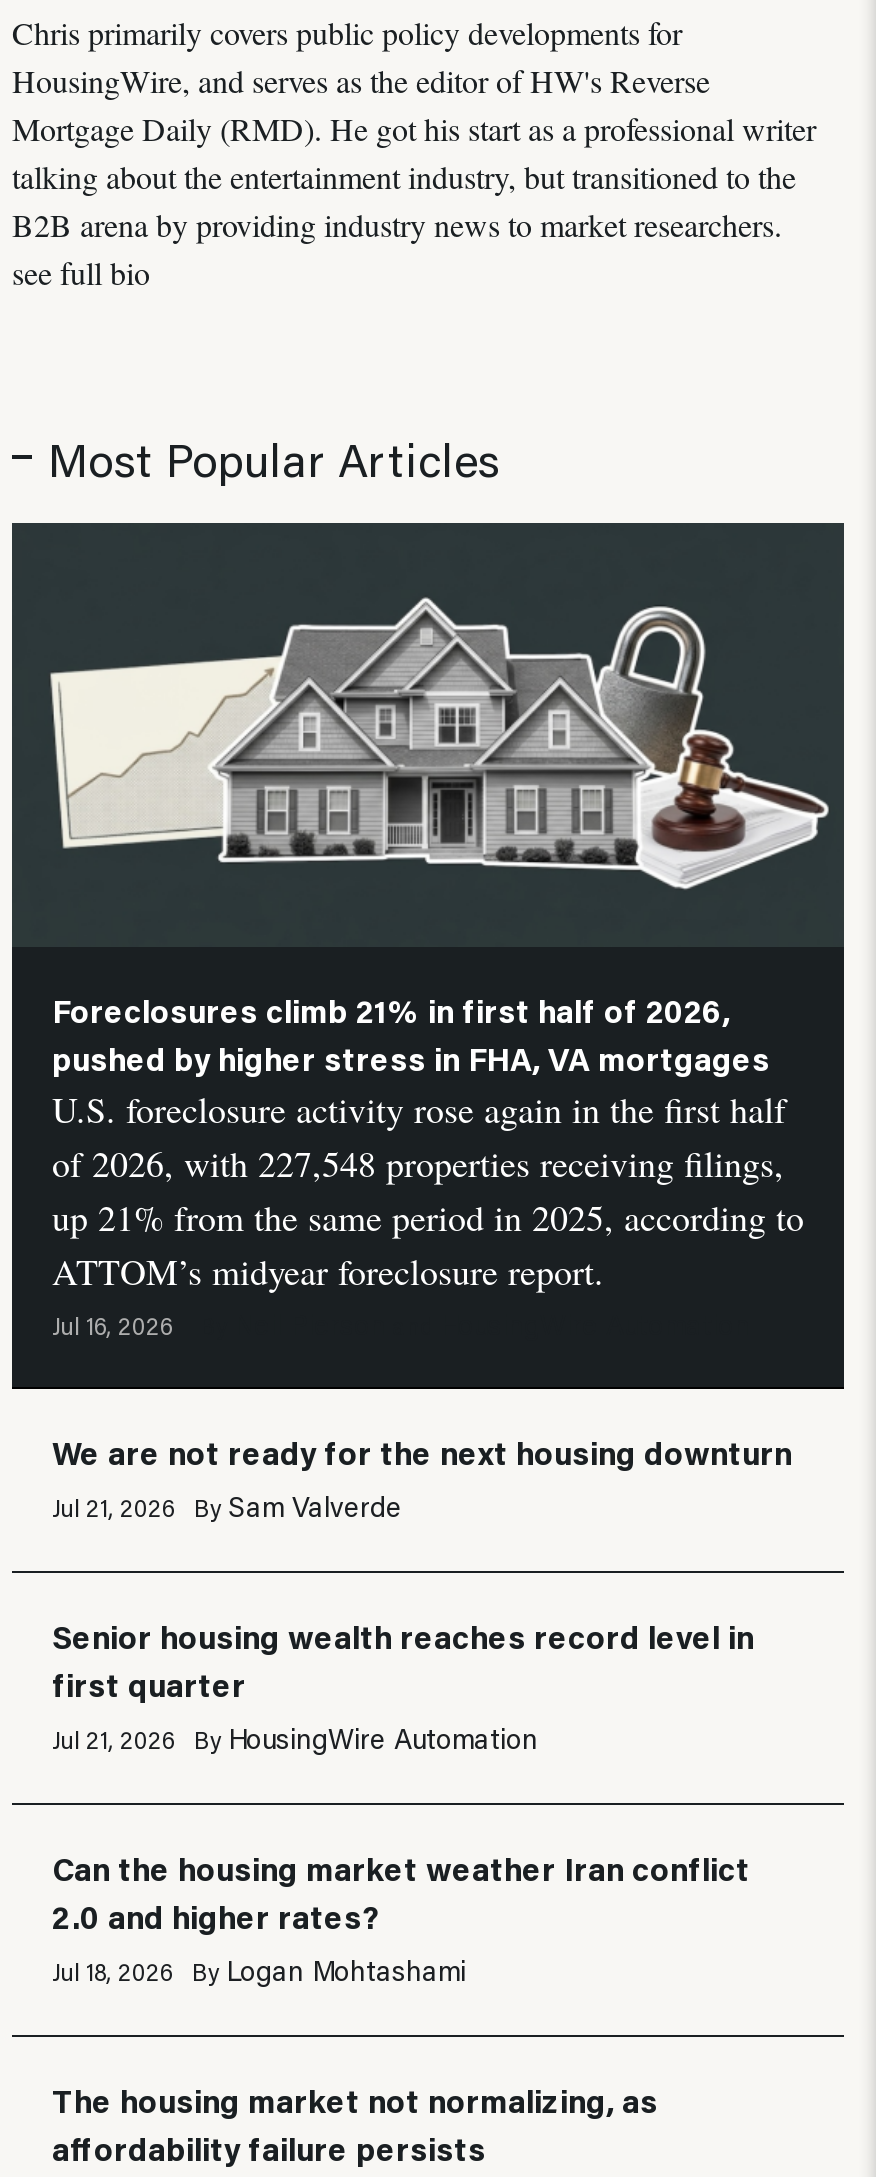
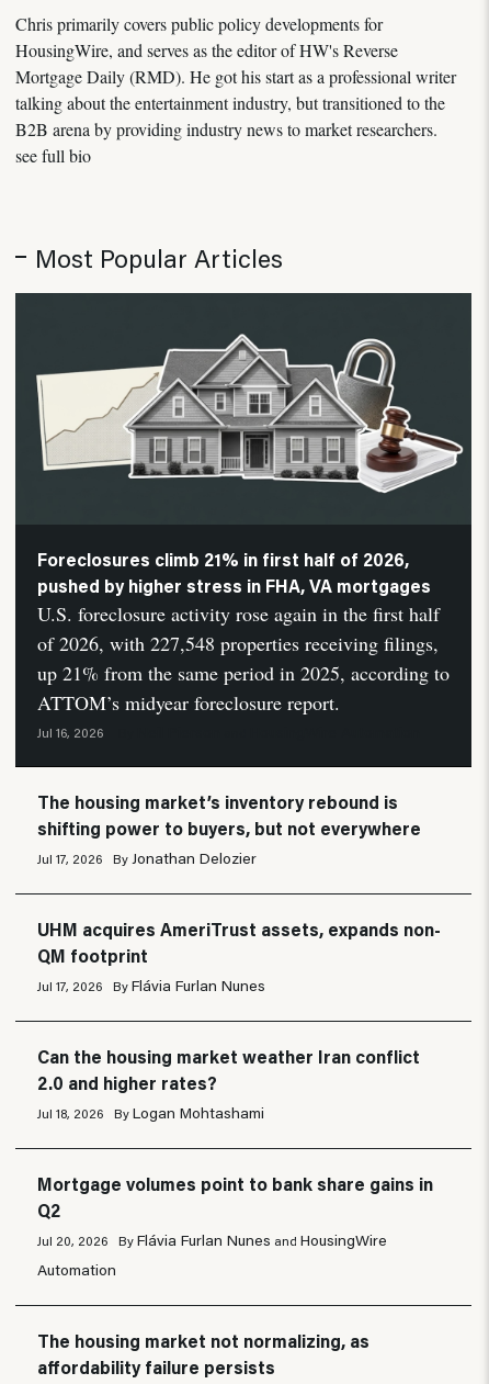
[52,1430,800,1524] We are not ready for the next housing downturn | Jul 21, 2026 | By Sam Valverde -> [37,791,425,869] The housing market’s inventory rebound is | shifting power to buyers, but not everywhere | Jul 17, 2026 | By Jonathan Delozier
[52,1614,754,1756] Senior housing wealth reaches record level in | first quarter | Jul 21, 2026 | By HousingWire Automation -> [37,918,441,996] UHM acquires AmeriTrust assets, expands non- | QM footprint | Jul 17, 2026 | By Flávia Furlan Nunes
none -> [37,1173,433,1280] Mortgage volumes point to bank share gains in | Q2 | Jul 20, 2026 | By Flávia Furlan Nunes and HousingWire | Automation

